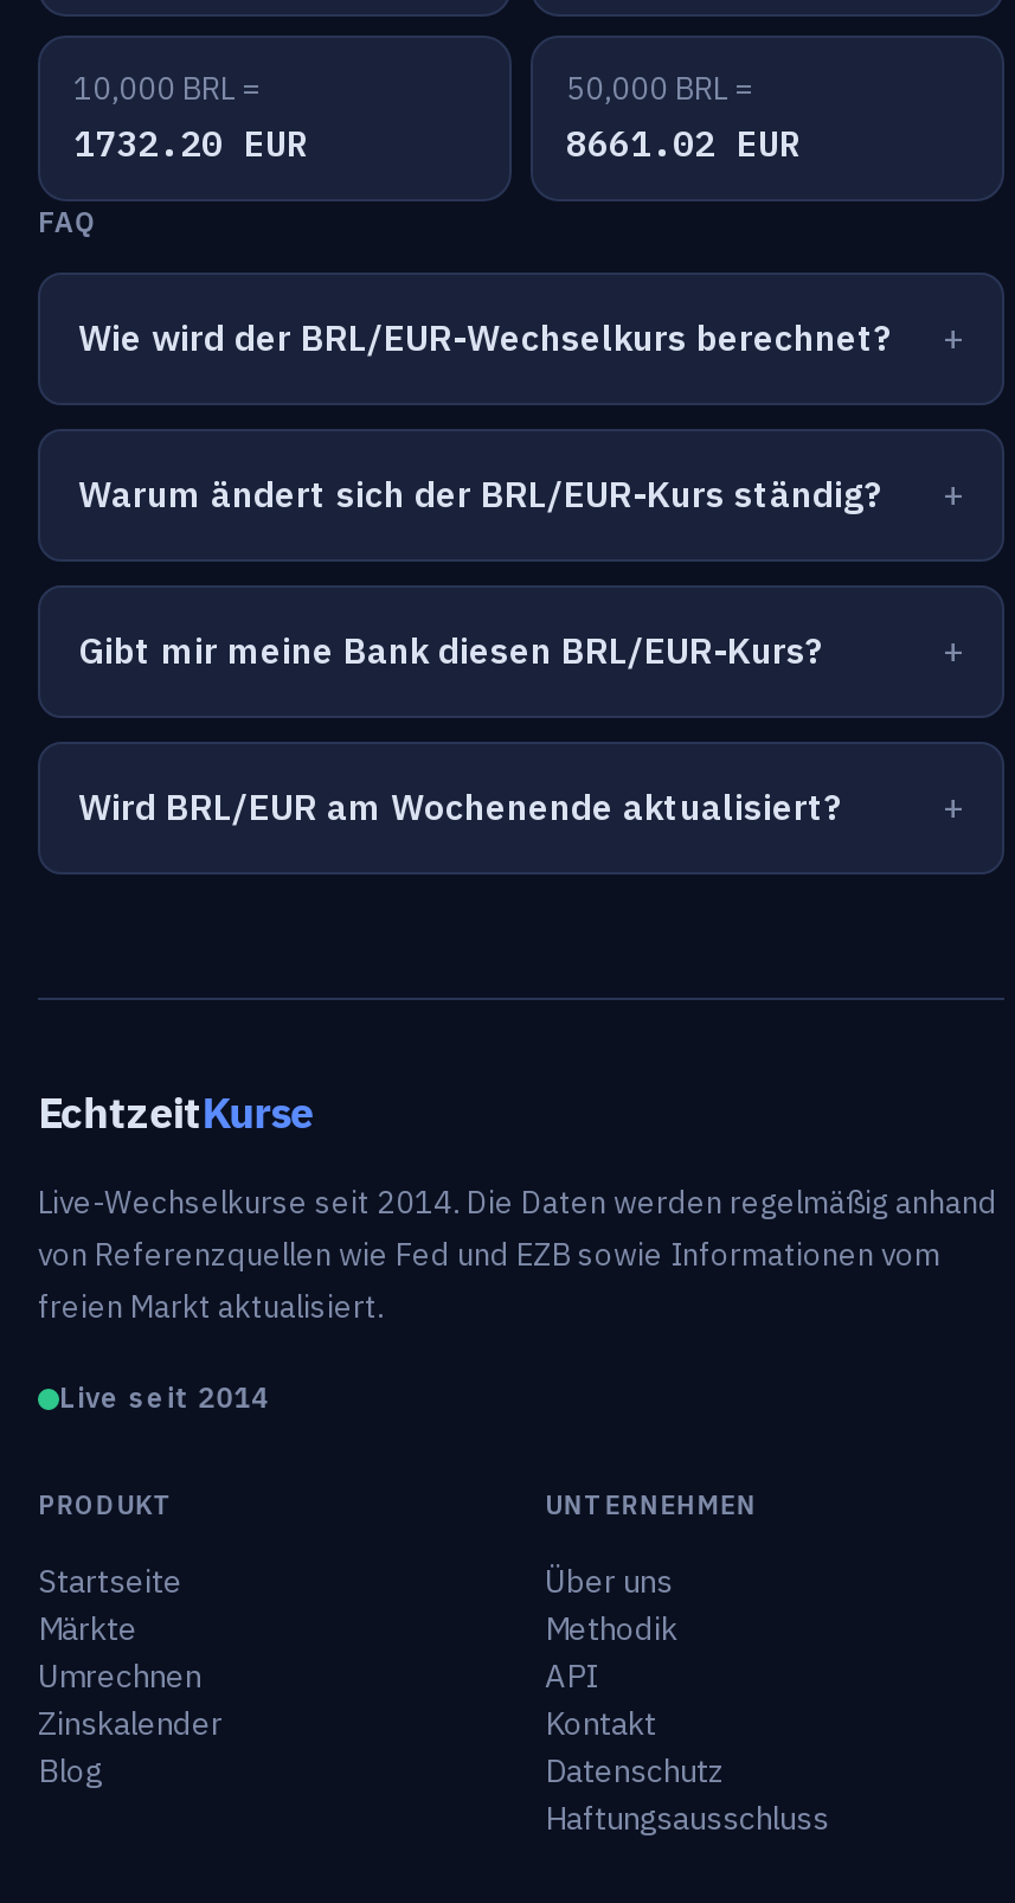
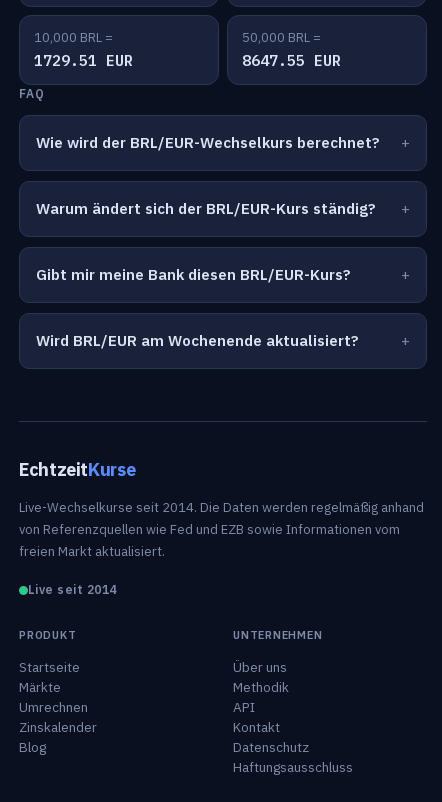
[73,121,308,166] 1732.20 EUR -> [34,51,133,70] 1729.51 EUR
[566,121,801,166] 8661.02 EUR -> [242,51,341,70] 8647.55 EUR

